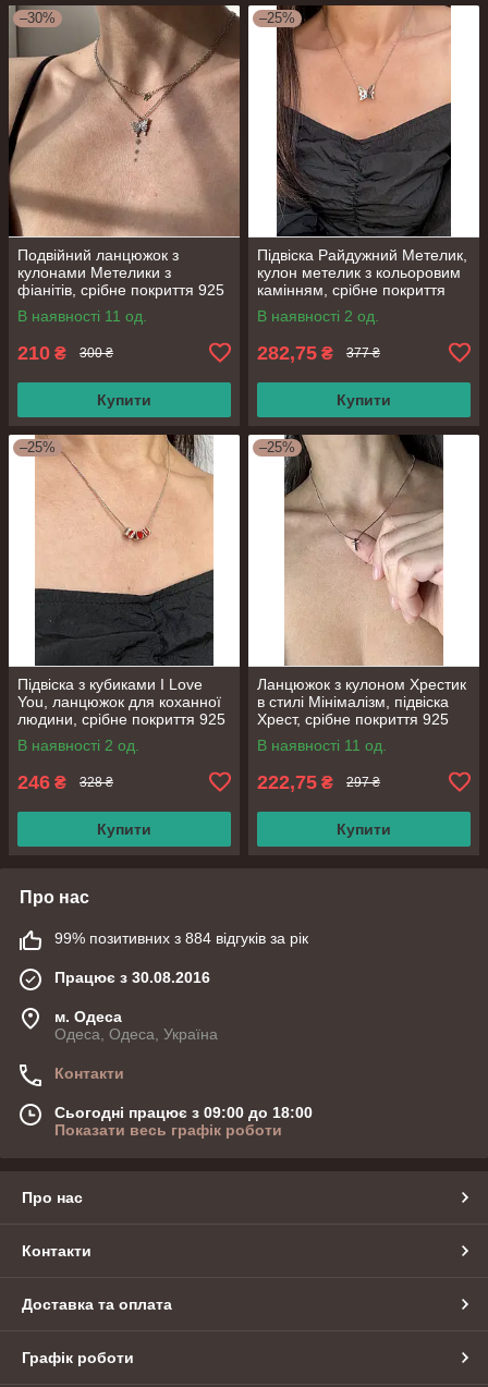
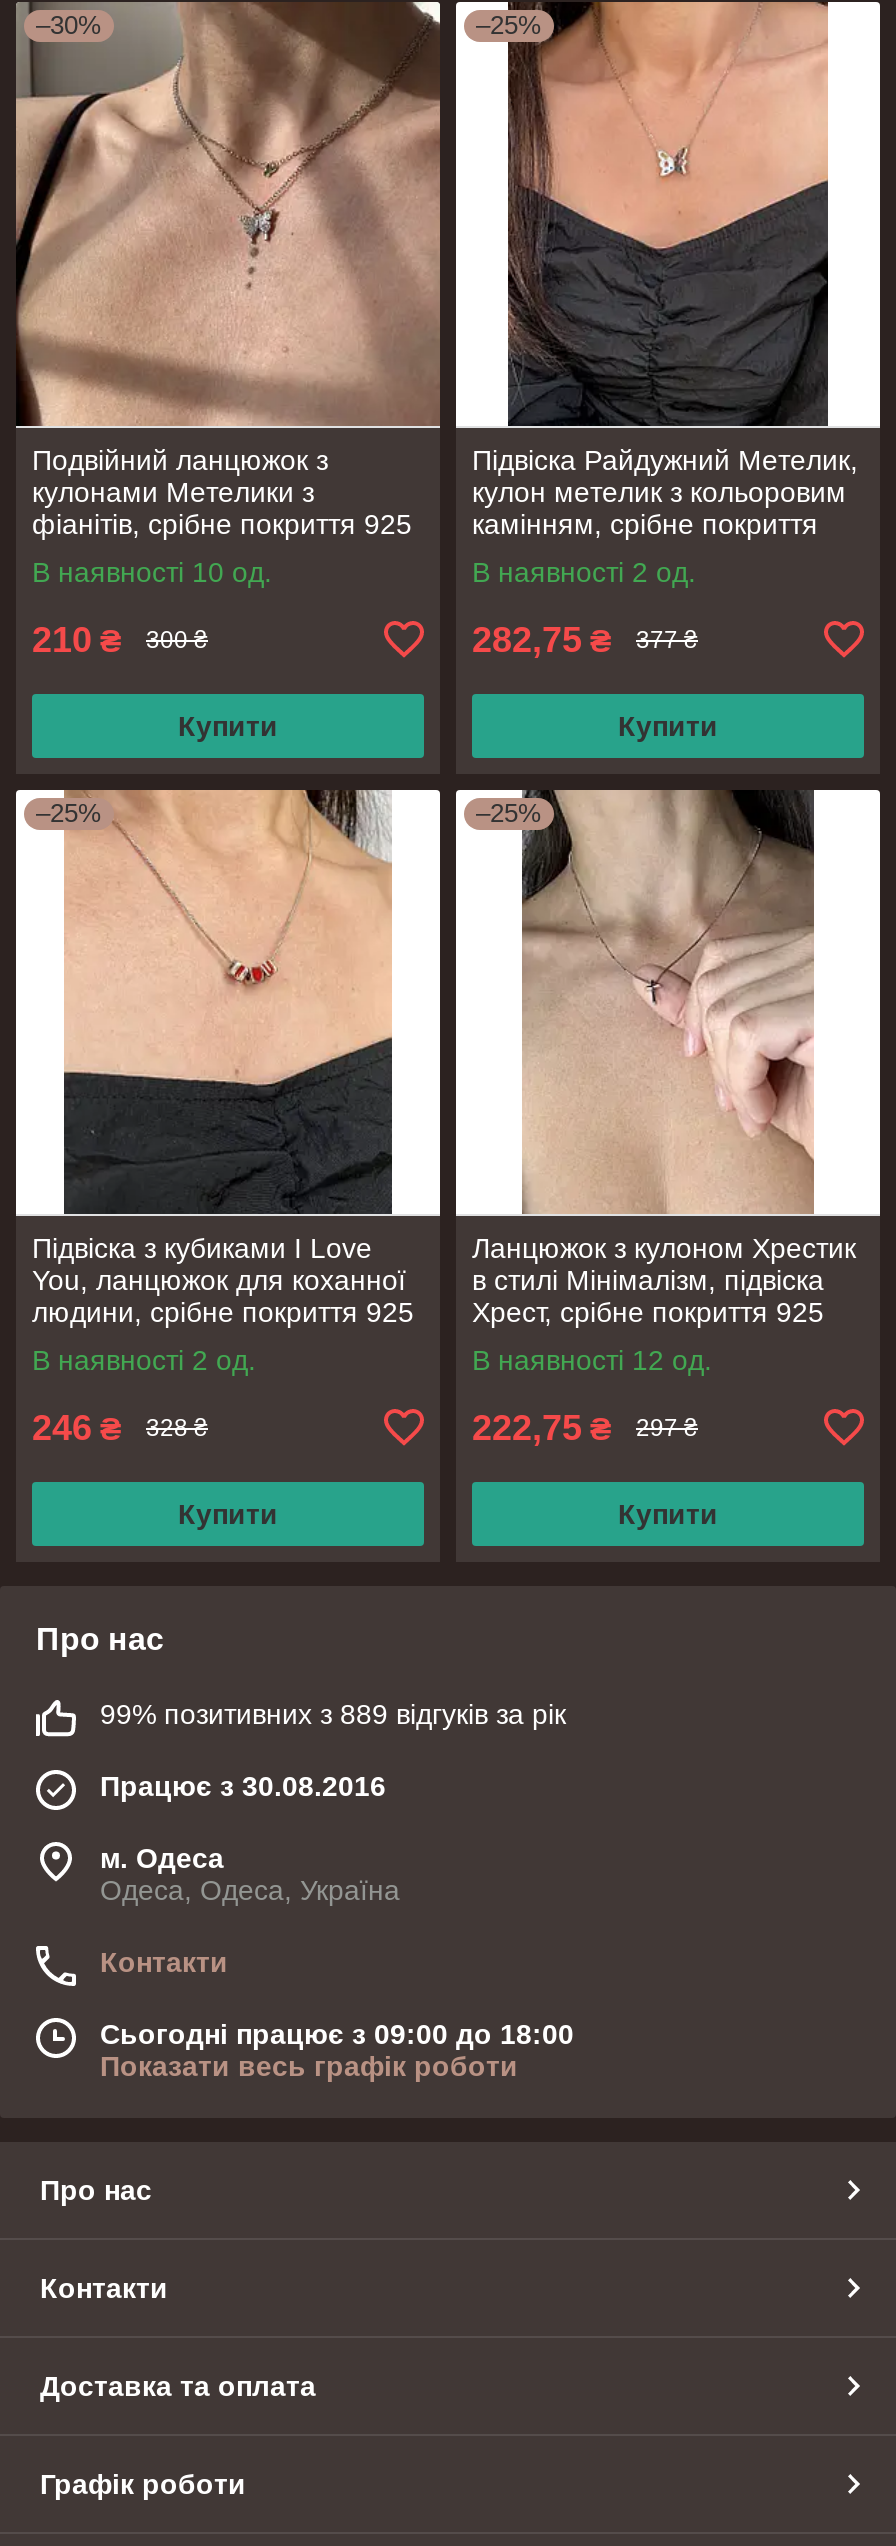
[17,307,147,324] В наявності 11 од. -> [32,556,272,588] В наявності 10 од.
[257,736,387,754] В наявності 11 од. -> [472,1344,712,1376] В наявності 12 од.
[54,929,308,947] 99% позитивних з 884 відгуків за рік -> [100,1698,566,1730] 99% позитивних з 889 відгуків за рік

